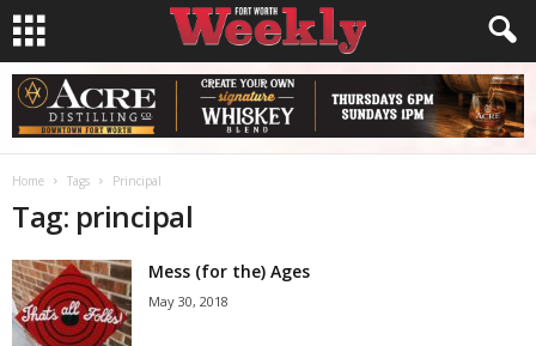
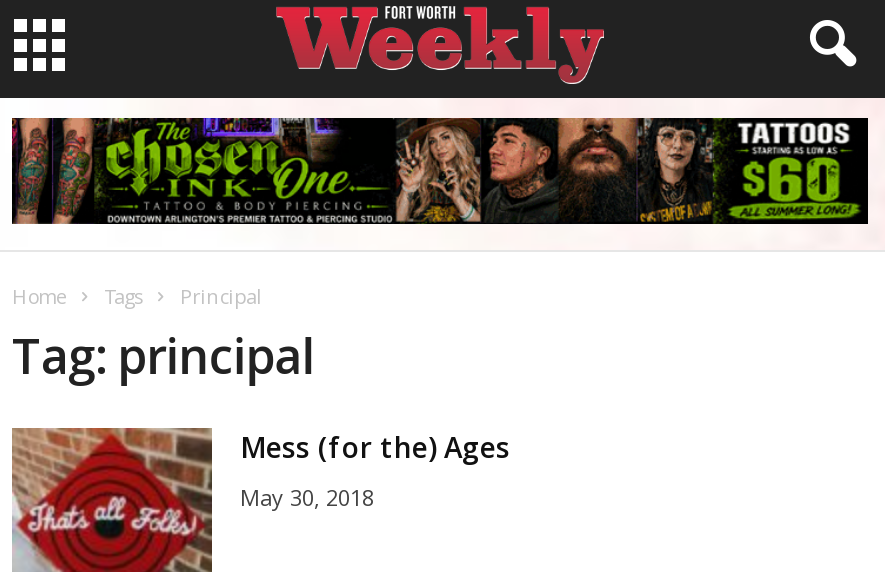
[12,73,525,139] [image] -> [12,116,870,226] [image]

